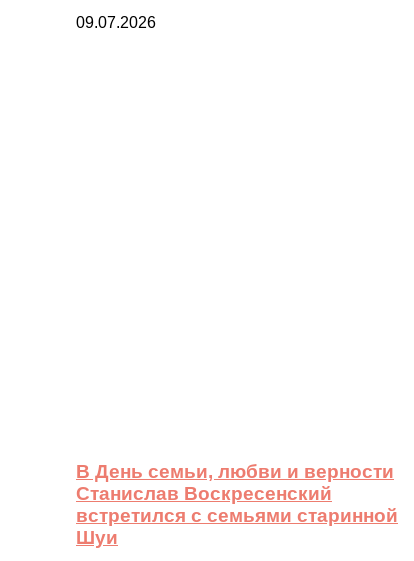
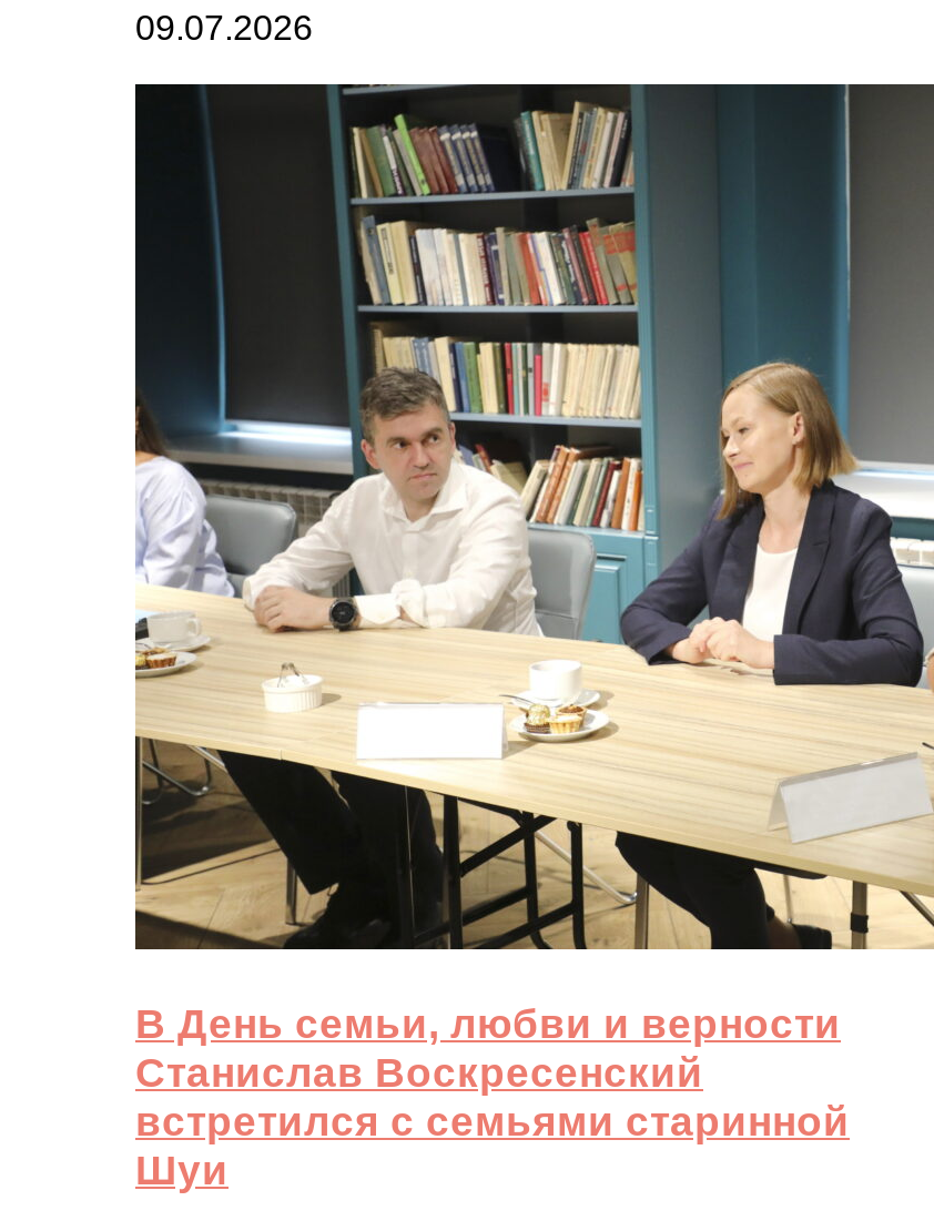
none -> [133,82,927,952] [image]

